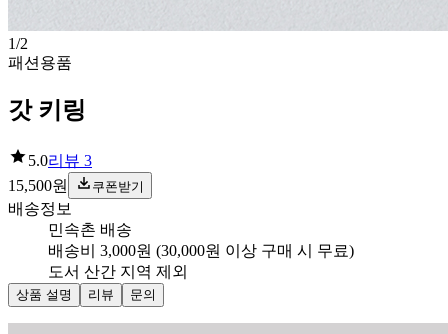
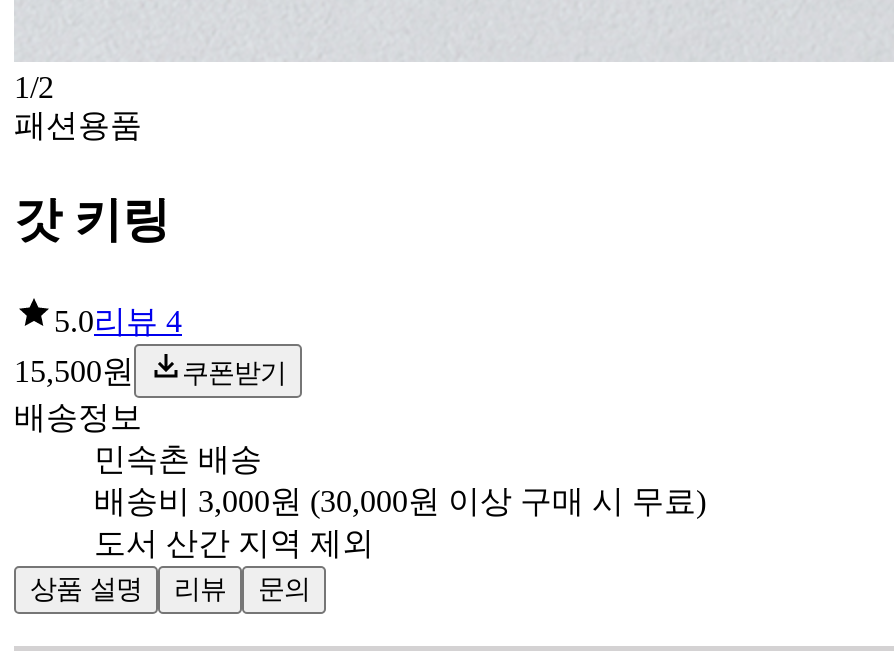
[28,152,92,169] 5.0리뷰 3 -> [54,304,182,338] 5.0리뷰 4

